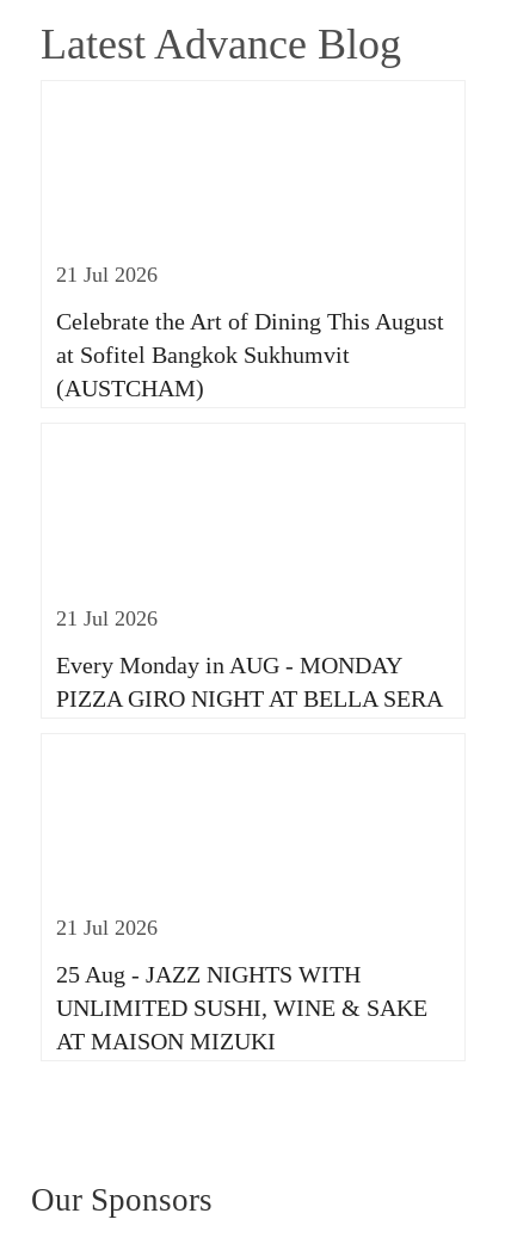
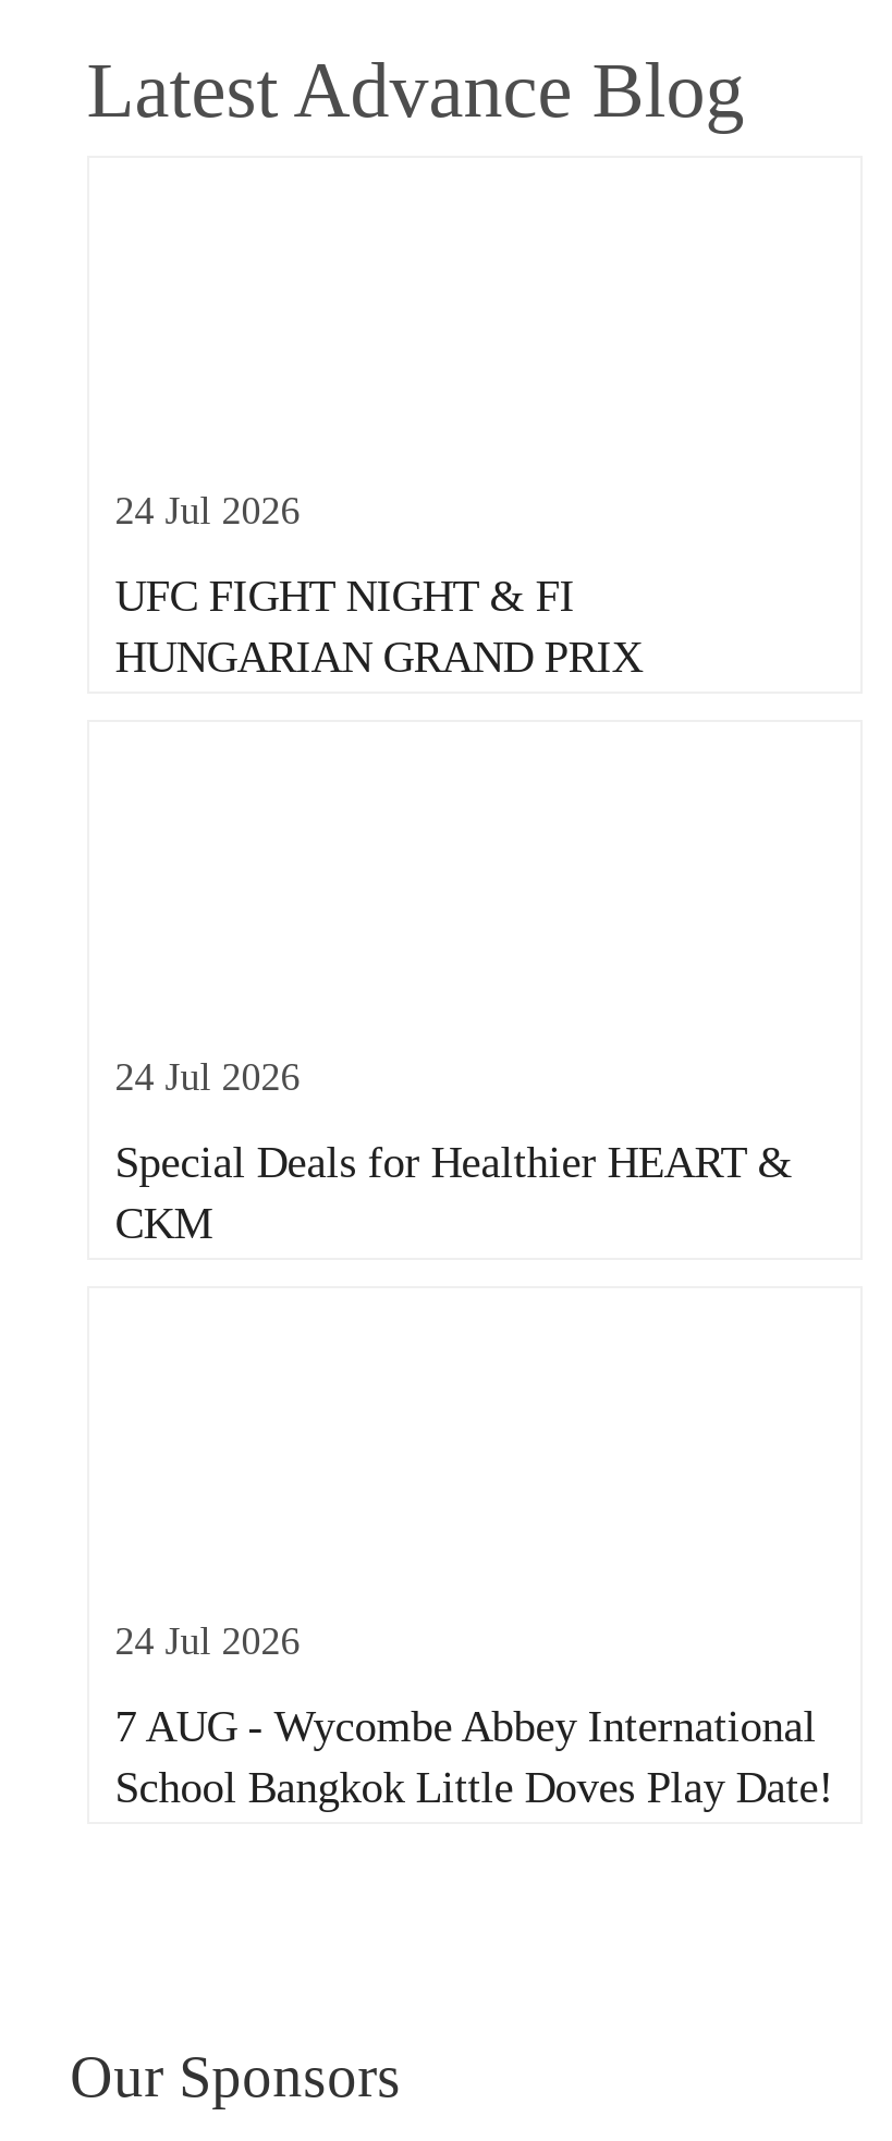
[56,263,157,287] 21 Jul 2026 -> [115,490,300,533] 24 Jul 2026
[56,308,444,402] Celebrate the Art of Dining This August | at Sofitel Bangkok Sukhumvit | (AUSTCHAM) -> [115,573,642,682] UFC FIGHT NIGHT & FI | HUNGARIAN GRAND PRIX
[56,606,157,630] 21 Jul 2026 -> [115,1055,300,1098] 24 Jul 2026
[56,652,443,711] Every Monday in AUG - MONDAY | PIZZA GIRO NIGHT AT BELLA SERA -> [115,1138,792,1246] Special Deals for Healthier HEART & | CKM
[56,916,157,940] 21 Jul 2026 -> [115,1620,300,1663] 24 Jul 2026
[56,961,427,1054] 25 Aug - JAZZ NIGHTS WITH | UNLIMITED SUSHI, WINE & SAKE | AT MAISON MIZUKI -> [115,1703,834,1811] 7 AUG - Wycombe Abbey International | School Bangkok Little Doves Play Date!

